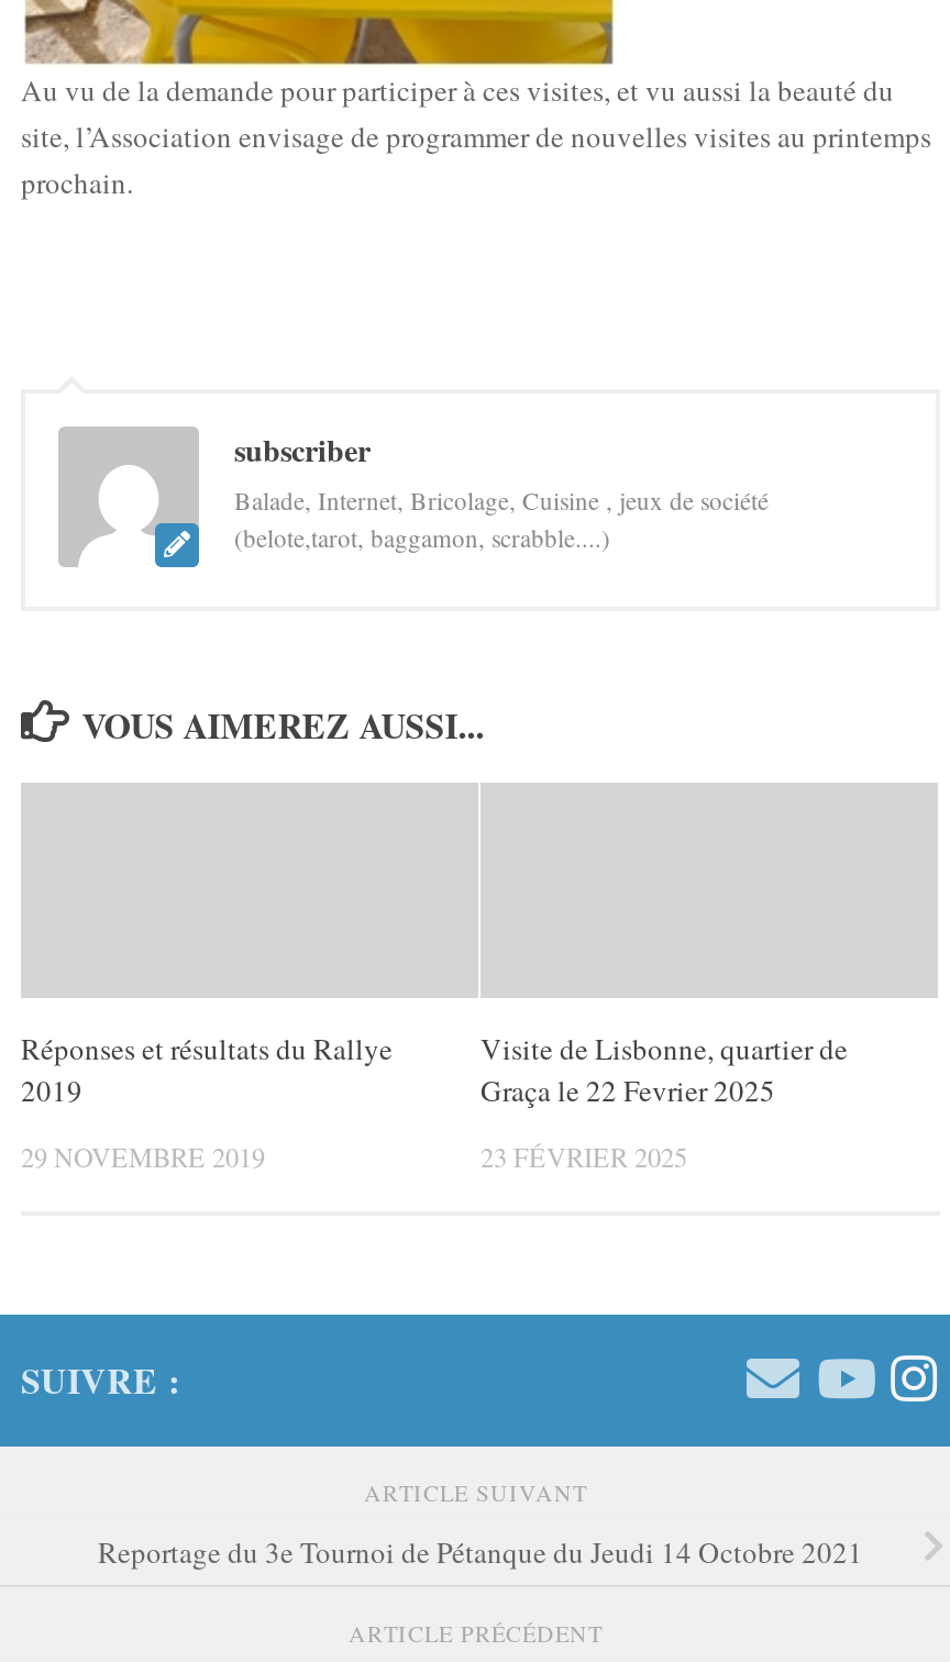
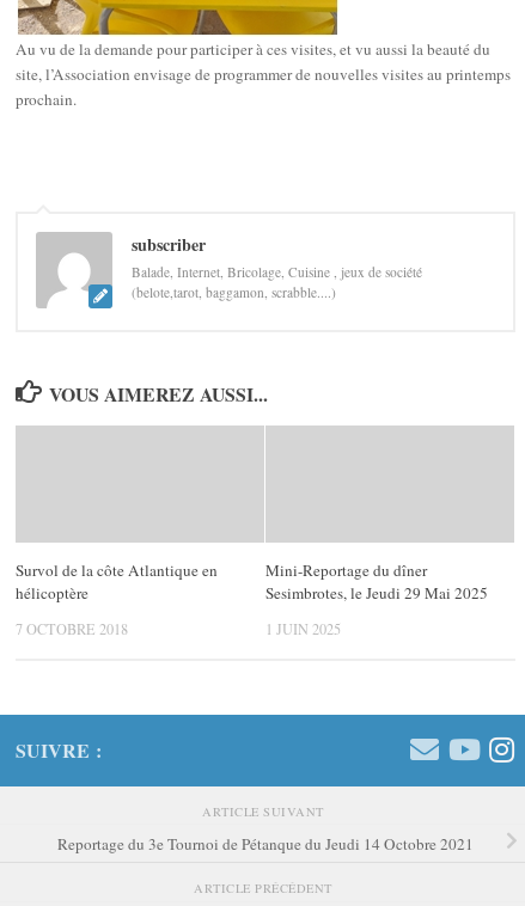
[21,1029,393,1110] Réponses et résultats du Rallye | 2019 -> [16,559,218,604] Survol de la côte Atlantique en | hélicoptère
[480,1029,848,1110] Visite de Lisbonne, quartier de | Graça le 22 Fevrier 2025 -> [265,559,488,604] Mini-Reportage du dîner | Sesimbrotes, le Jeudi 29 Mai 2025
[21,1139,265,1174] 29 NOVEMBRE 2019 -> [16,619,128,638] 7 OCTOBRE 2018
[480,1139,687,1174] 23 FÉVRIER 2025 -> [265,619,341,638] 1 JUIN 2025

